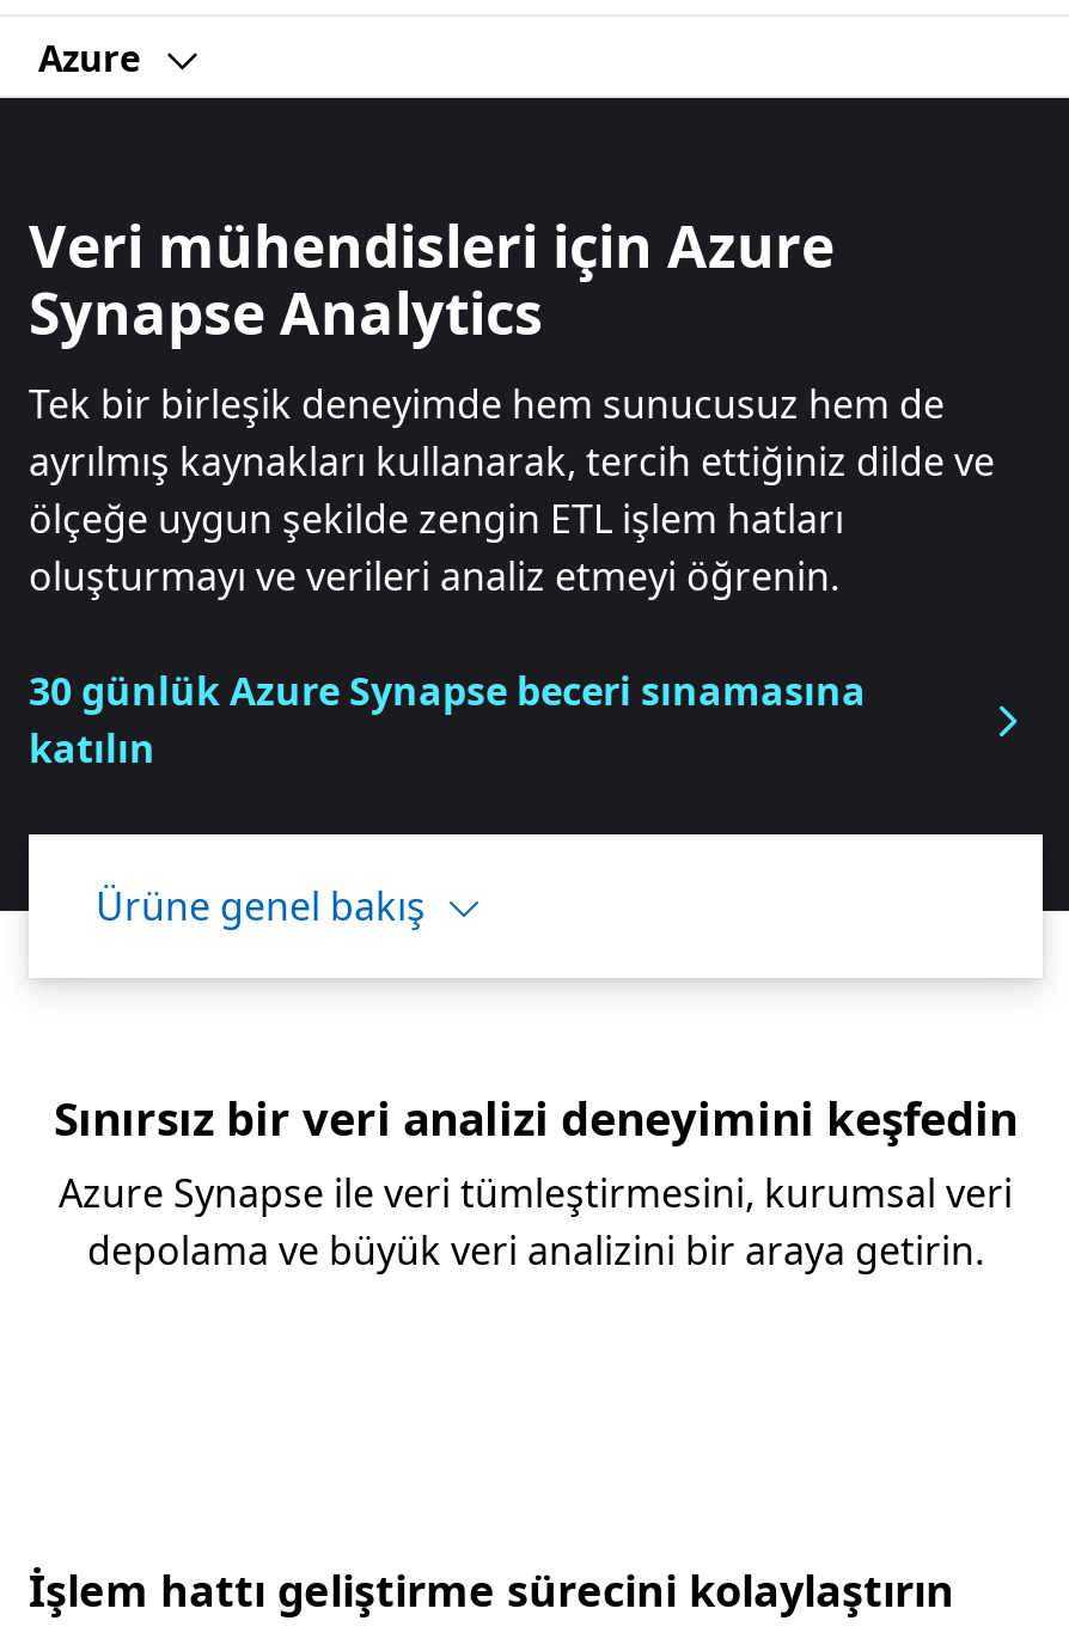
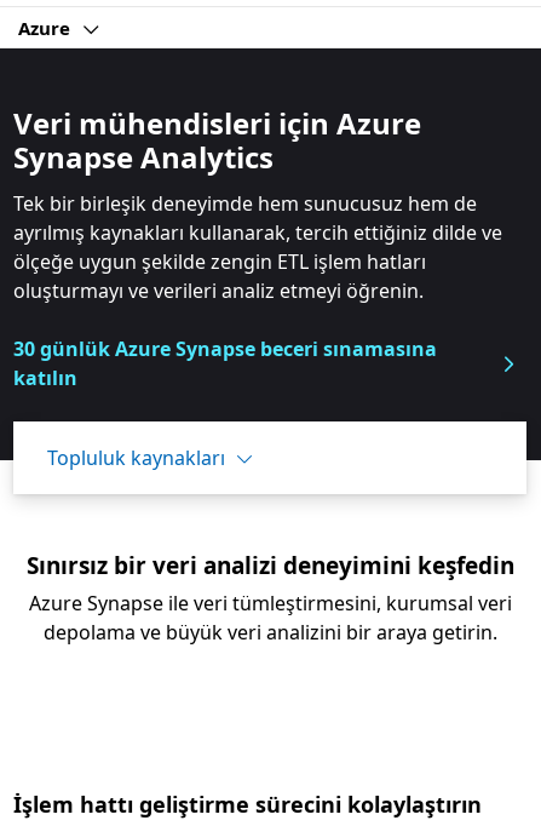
[96,880,426,932] Ürüne genel bakış -> [47,444,225,471] Topluluk kaynakları

